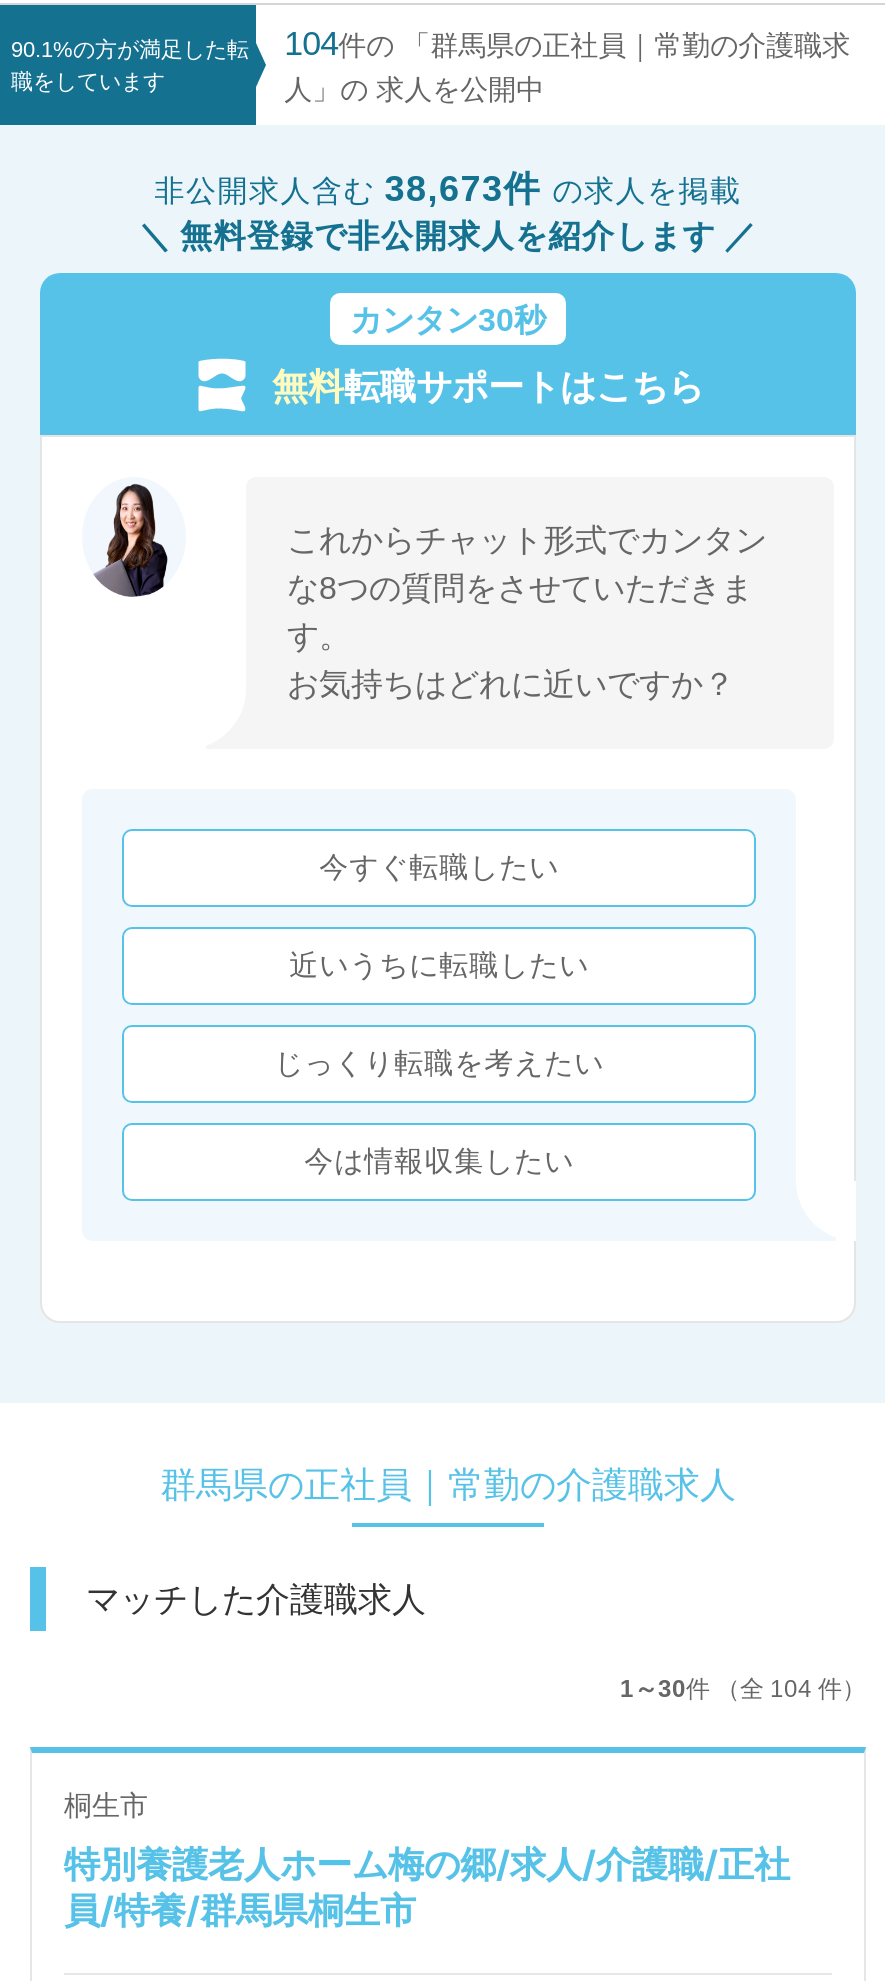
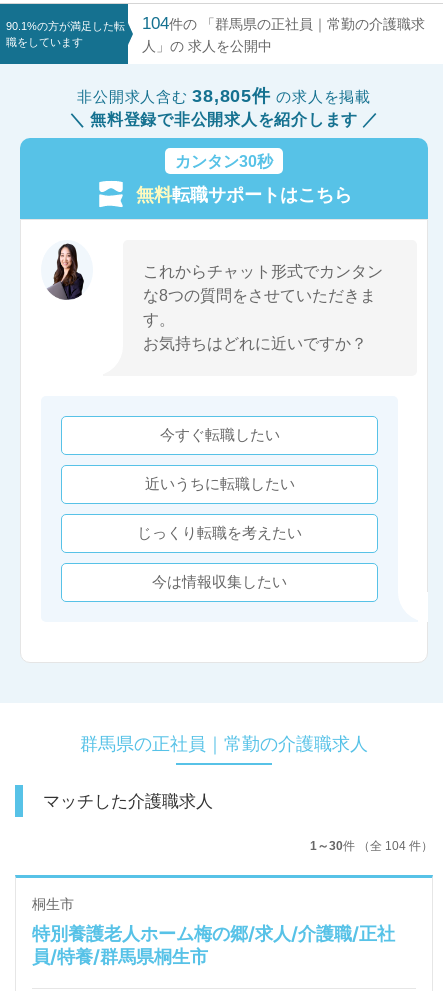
[154,168,742,208] 非公開求人含む38,673件の求人を掲載 -> [77,85,371,105] 非公開求人含む38,805件の求人を掲載

